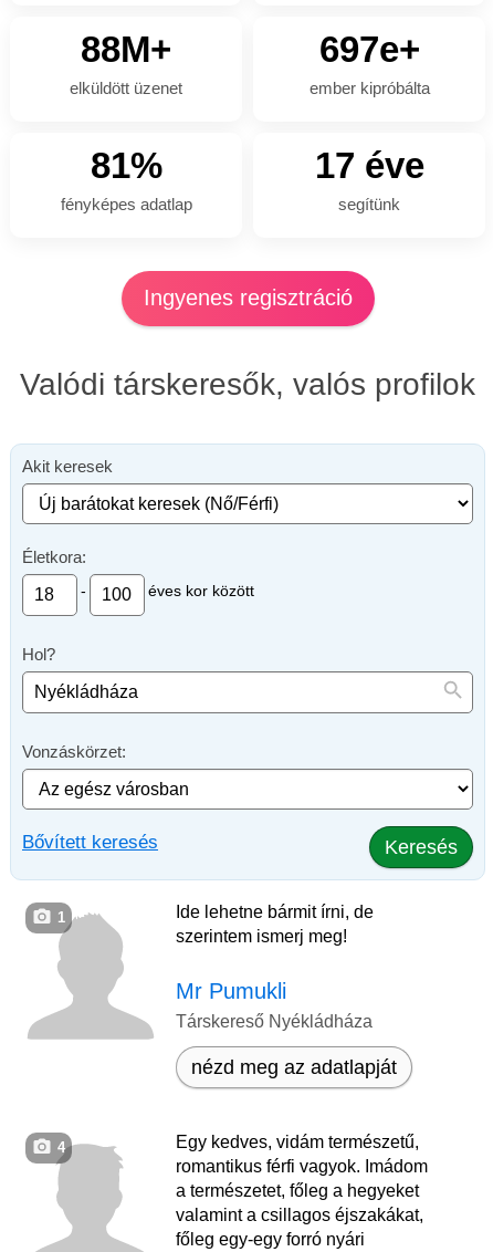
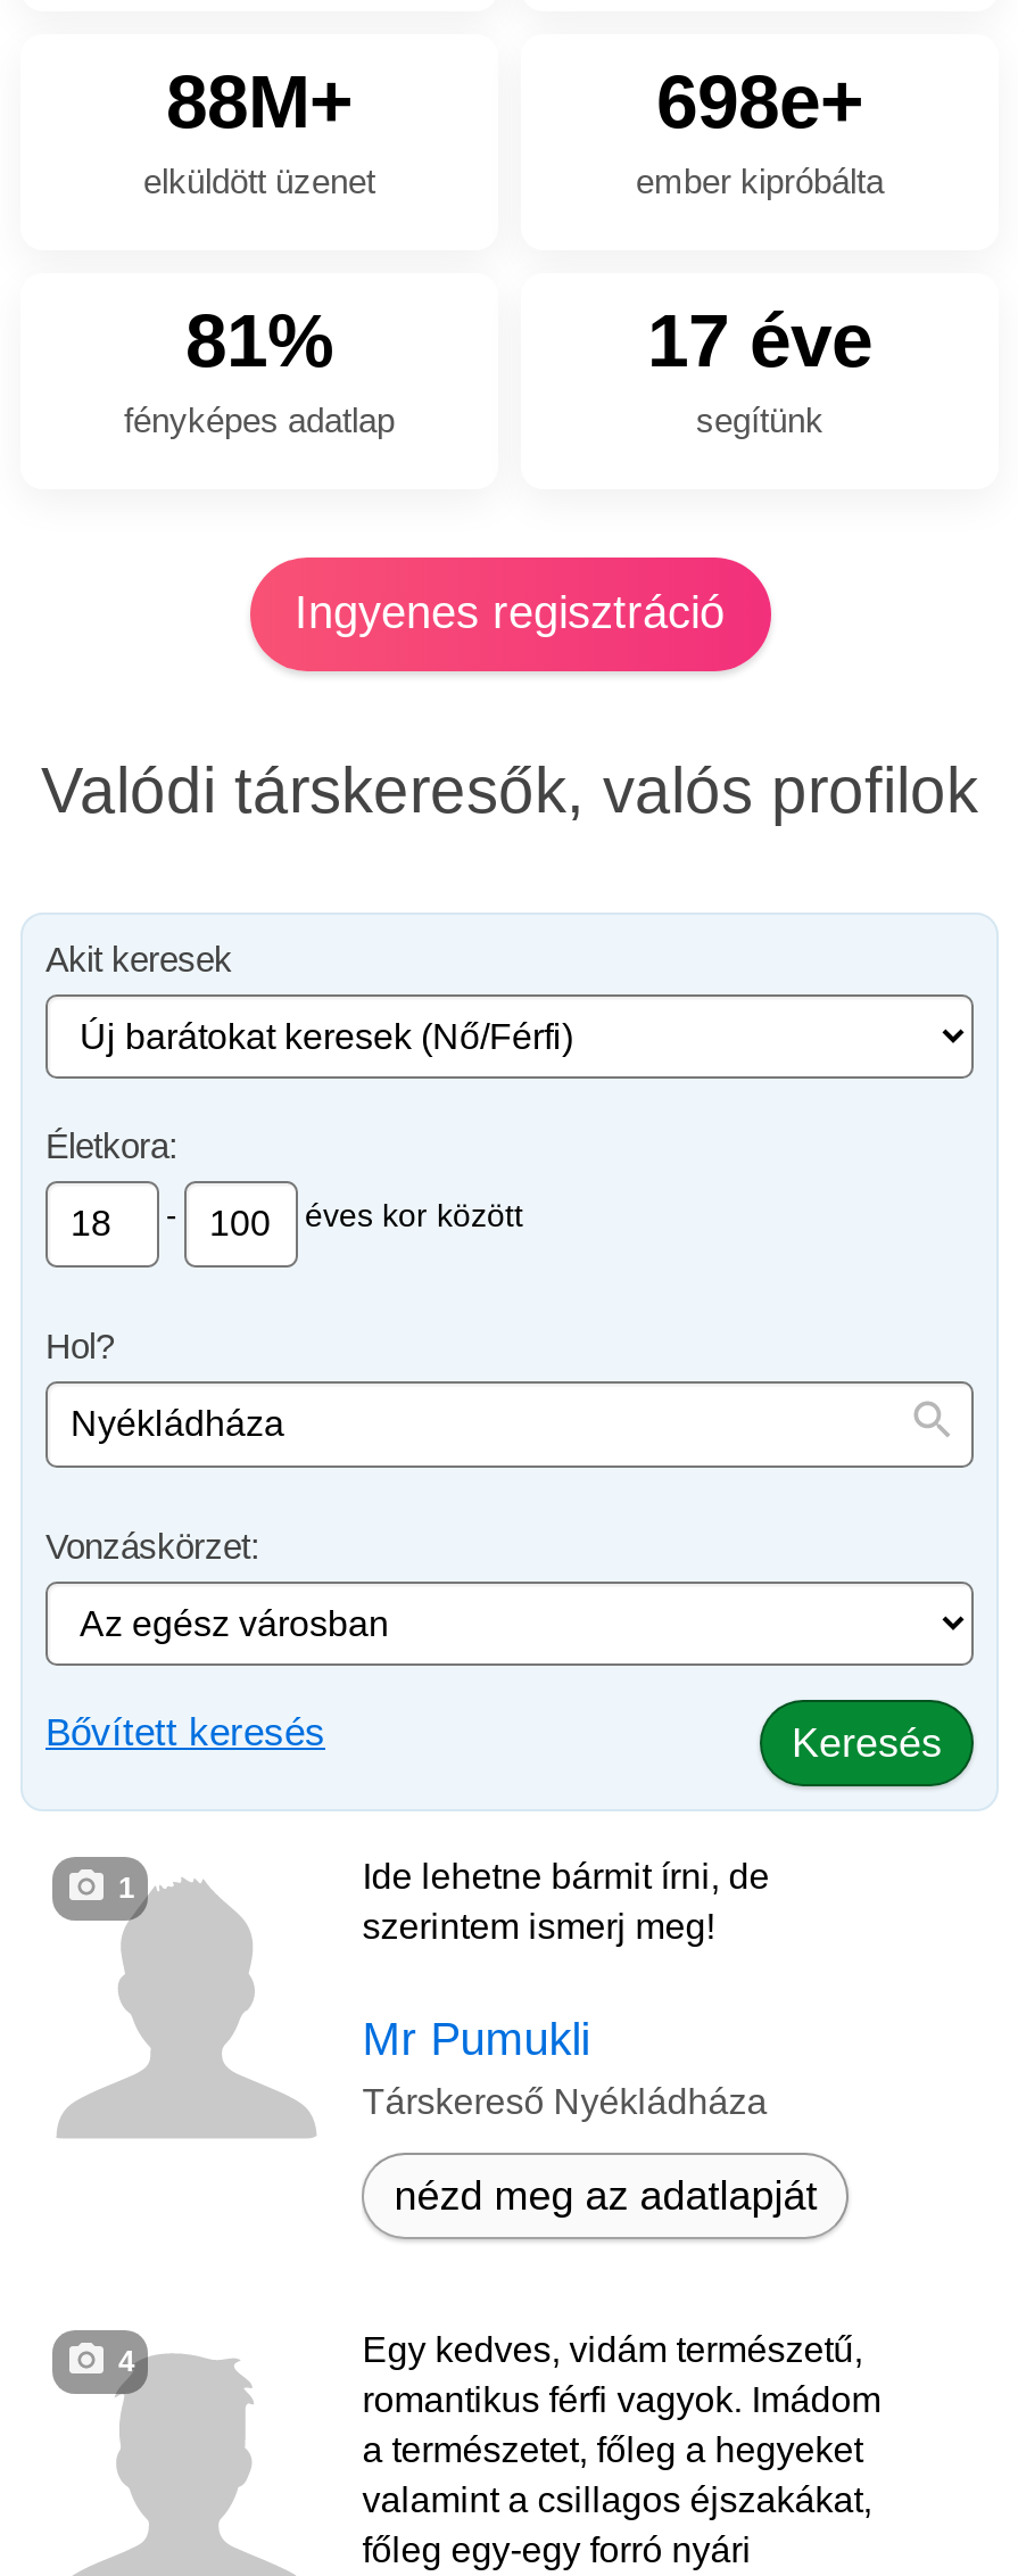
[319,29,419,70] 697e+ -> [656,59,863,143] 698e+

